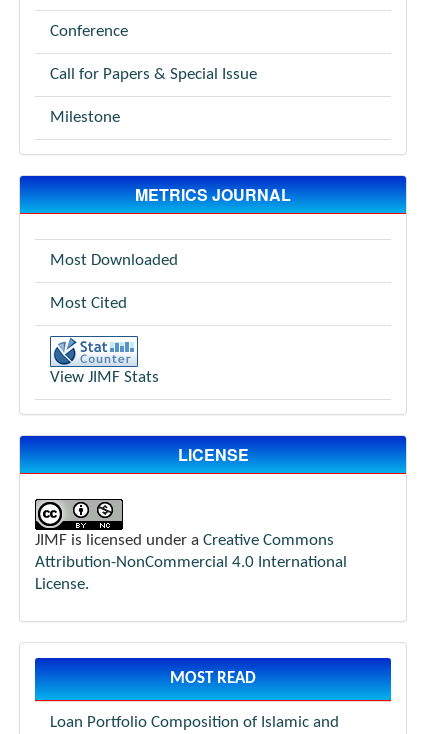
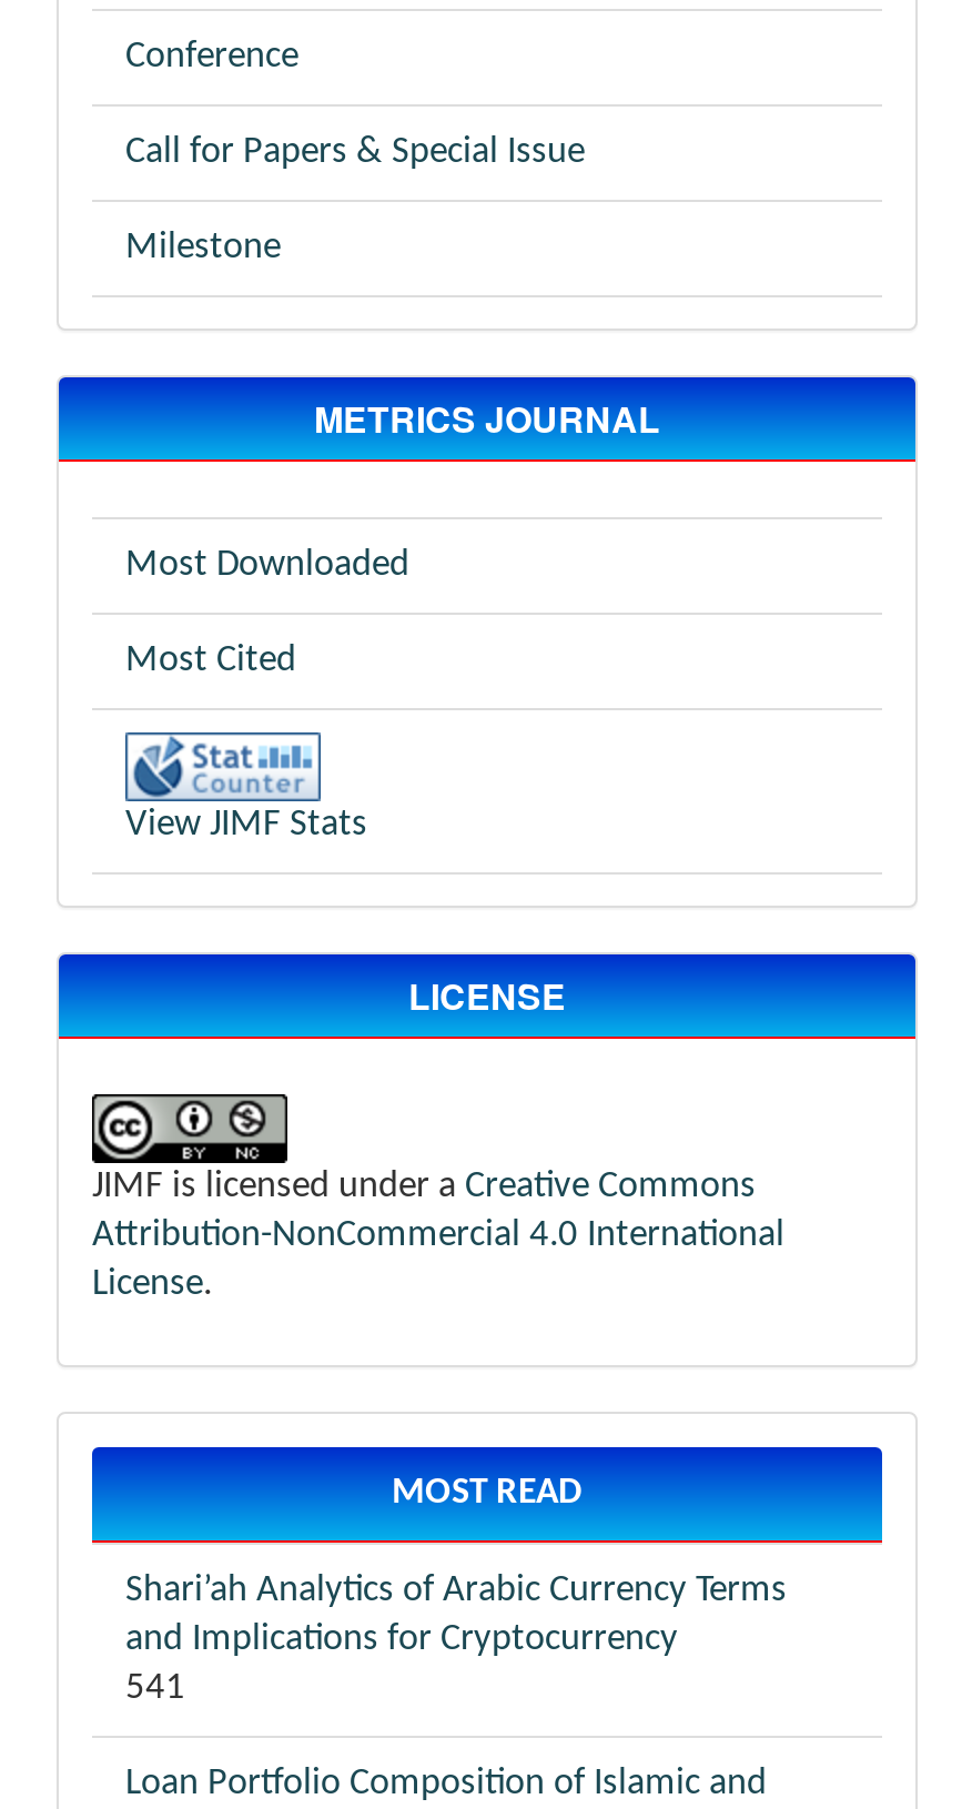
none -> [125,1571,787,1707] Shari’ah Analytics of Arabic Currency Terms | and Implications for Cryptocurrency | 541

